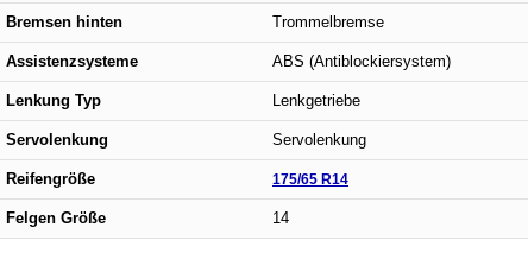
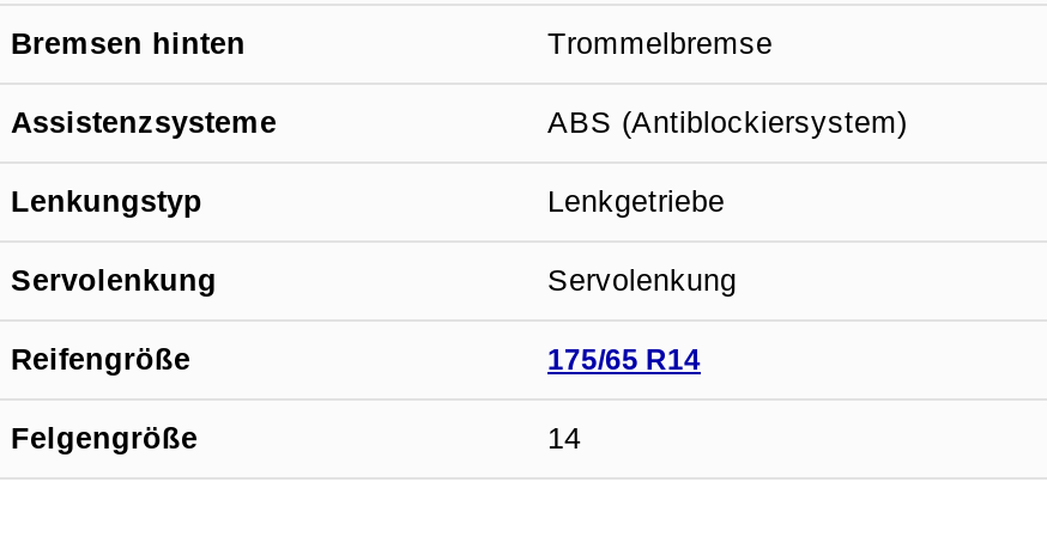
[6,93,101,109] Lenkung Typ -> [11,187,202,220] Lenkungstyp
[6,210,106,227] Felgen Größe -> [11,423,198,457] Felgengröße

